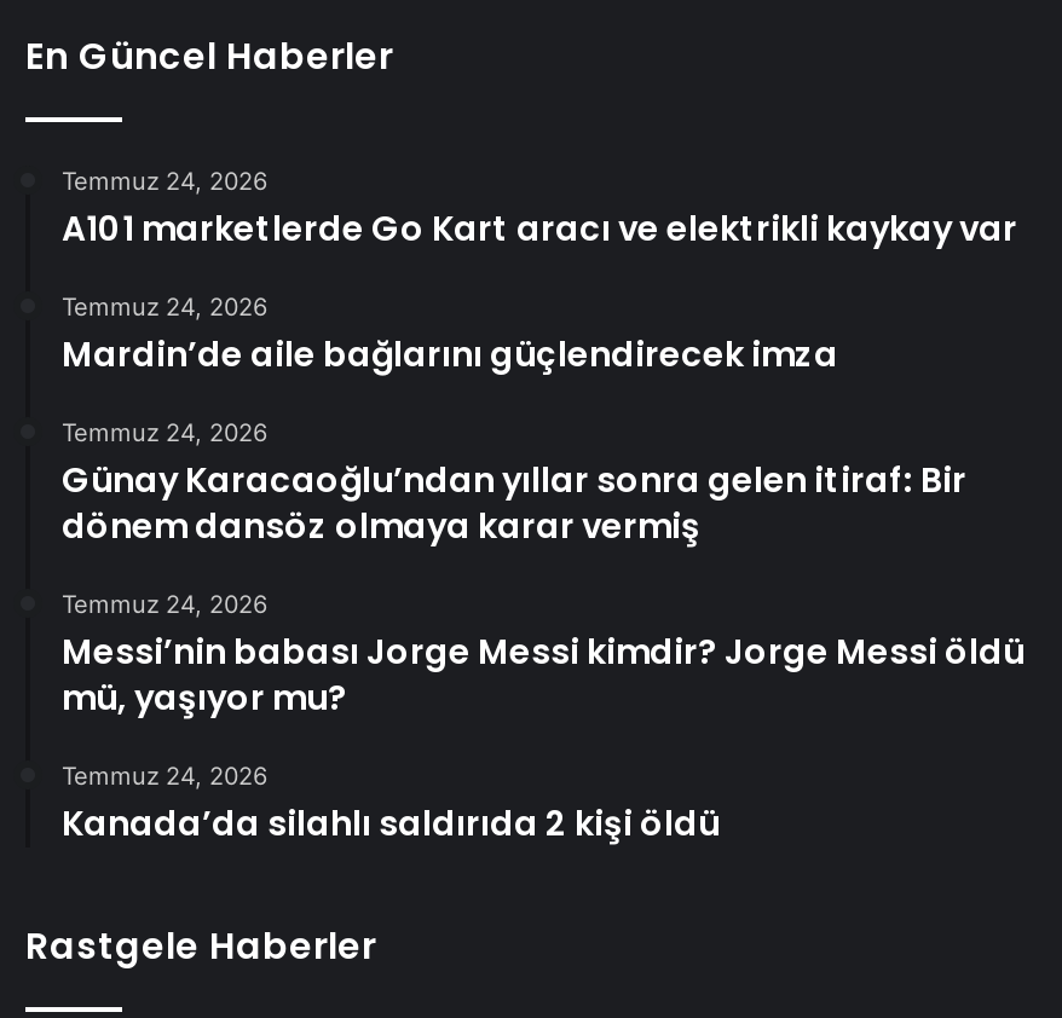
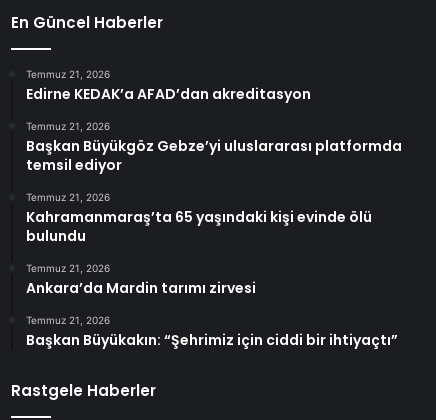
[62,165,1017,252] Temmuz 24, 2026 | A101 marketlerde Go Kart aracı ve elektrikli kaykay var -> [26,68,311,104] Temmuz 21, 2026 | Edirne KEDAK’a AFAD’dan akreditasyon
[62,291,838,378] Temmuz 24, 2026 | Mardin’de aile bağlarını güçlendirecek imza -> [26,120,402,175] Temmuz 21, 2026 | Başkan Büyükgöz Gebze’yi uluslararası platformda | temsil ediyor
[62,417,966,550] Temmuz 24, 2026 | Günay Karacaoğlu’ndan yıllar sonra gelen itiraf: Bir | dönem dansöz olmaya karar vermiş -> [26,191,372,246] Temmuz 21, 2026 | Kahramanmaraş’ta 65 yaşındaki kişi evinde ölü | bulundu
[62,588,1025,721] Temmuz 24, 2026 | Messi’nin babası Jorge Messi kimdir? Jorge Messi öldü | mü, yaşıyor mu? -> [26,262,256,298] Temmuz 21, 2026 | Ankara’da Mardin tarımı zirvesi
[62,760,720,847] Temmuz 24, 2026 | Kanada’da silahlı saldırıda 2 kişi öldü -> [26,314,398,350] Temmuz 21, 2026 | Başkan Büyükakın: “Şehrimiz için ciddi bir ihtiyaçtı”

